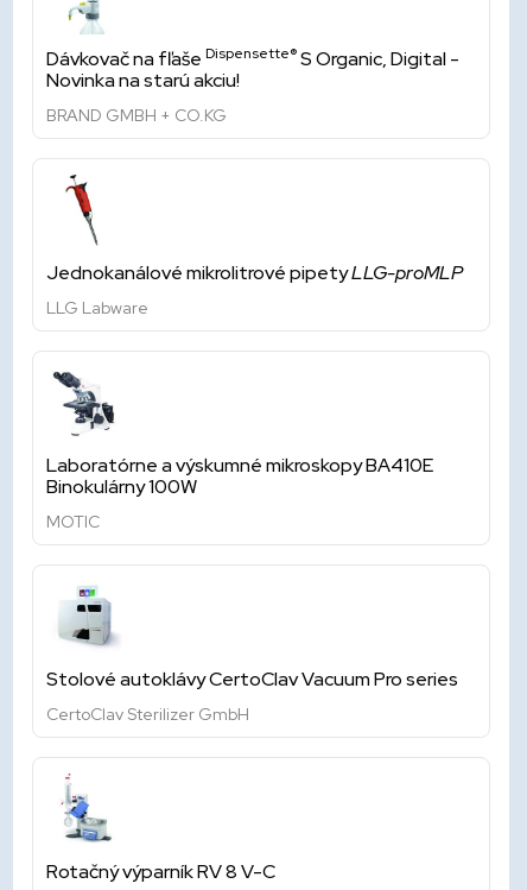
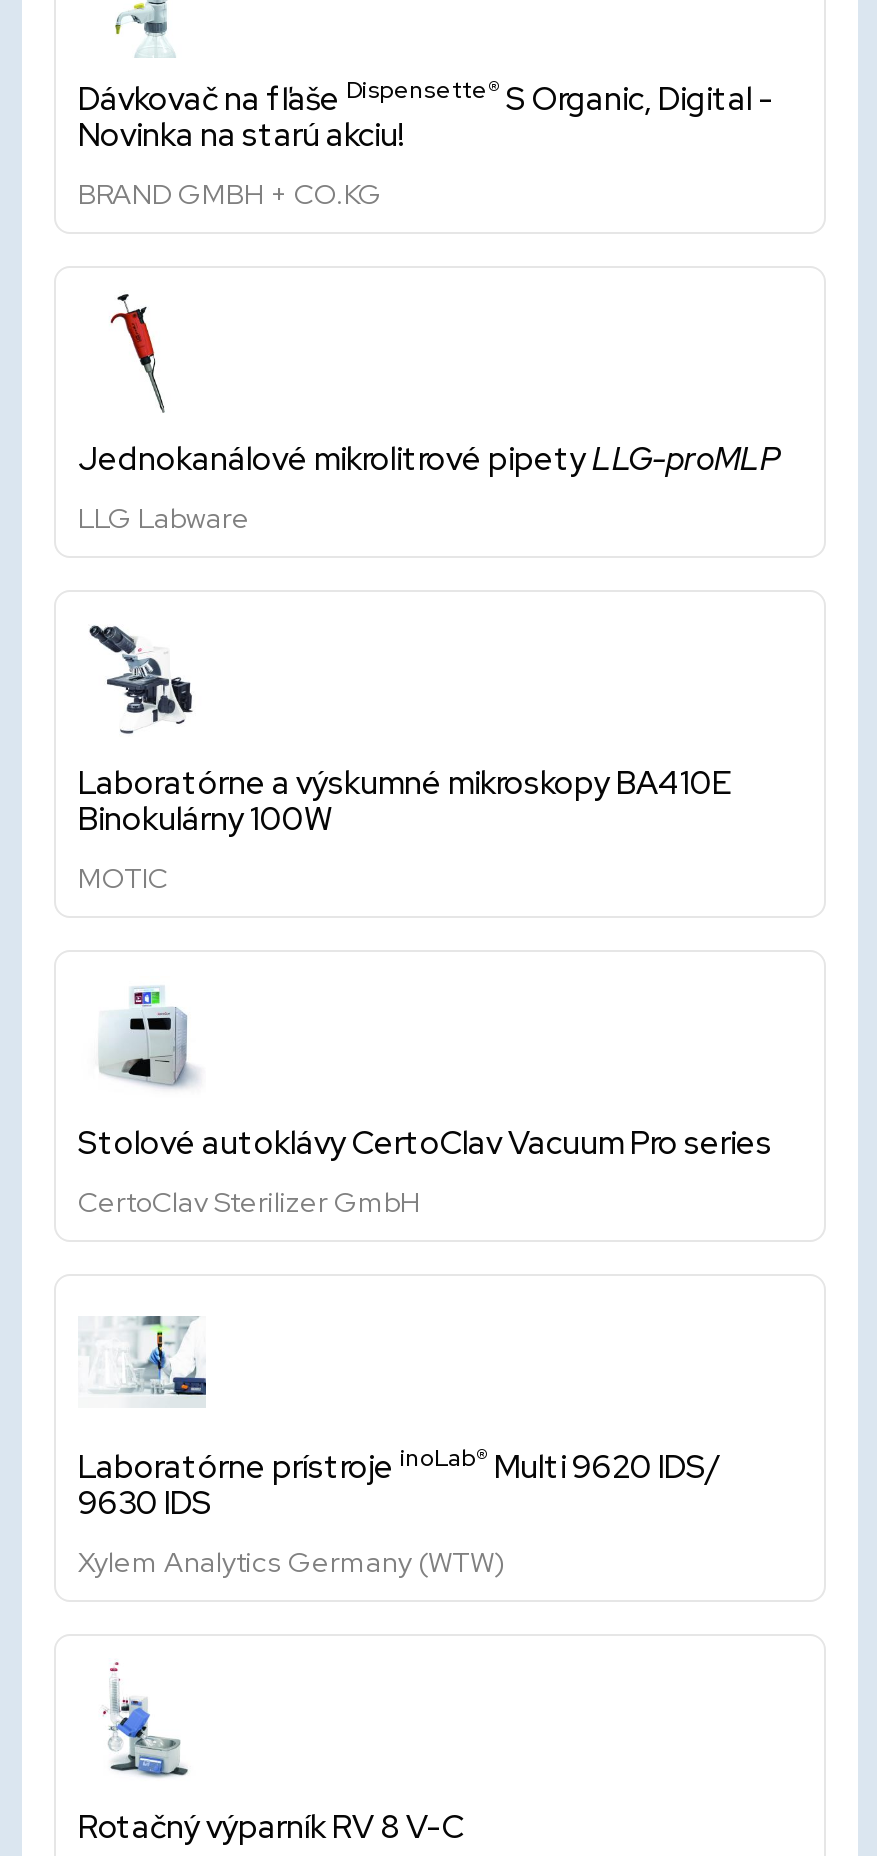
none -> [78,1314,720,1579] [image] | Laboratórne prístroje inoLab® Multi 9620 IDS/ | 9630 IDS | Xylem Analytics Germany (WTW)

